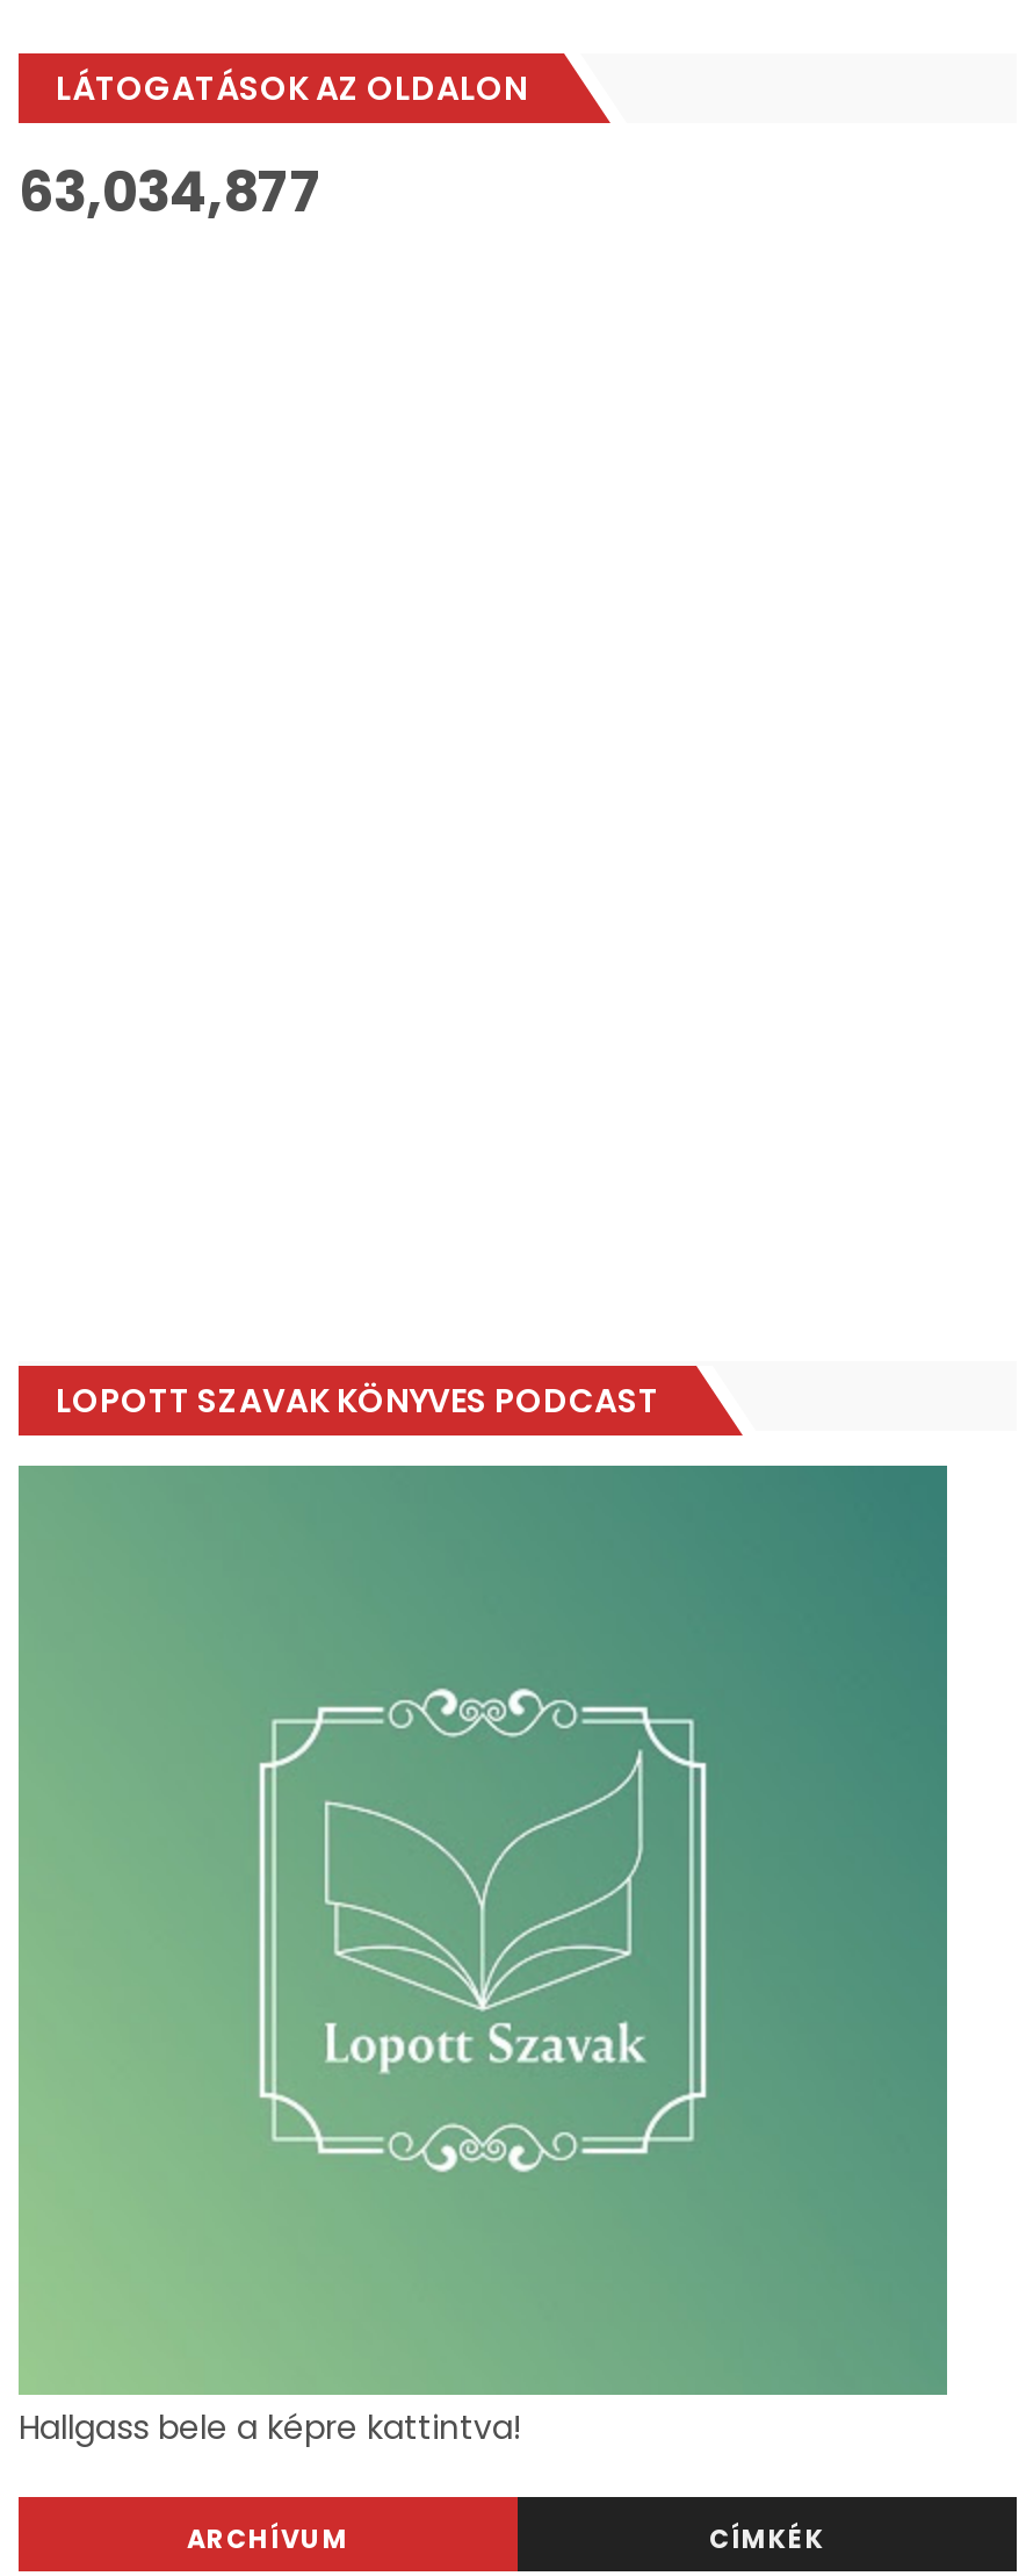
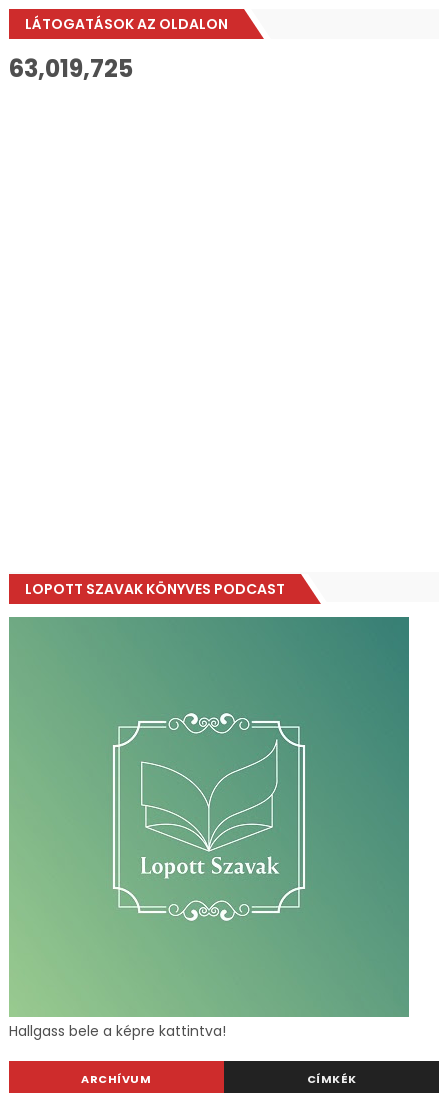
[19,153,323,230] 63,034,877 -> [9,52,133,85] 63,019,725

